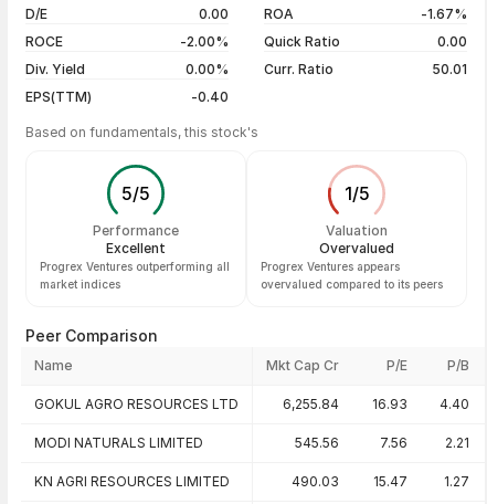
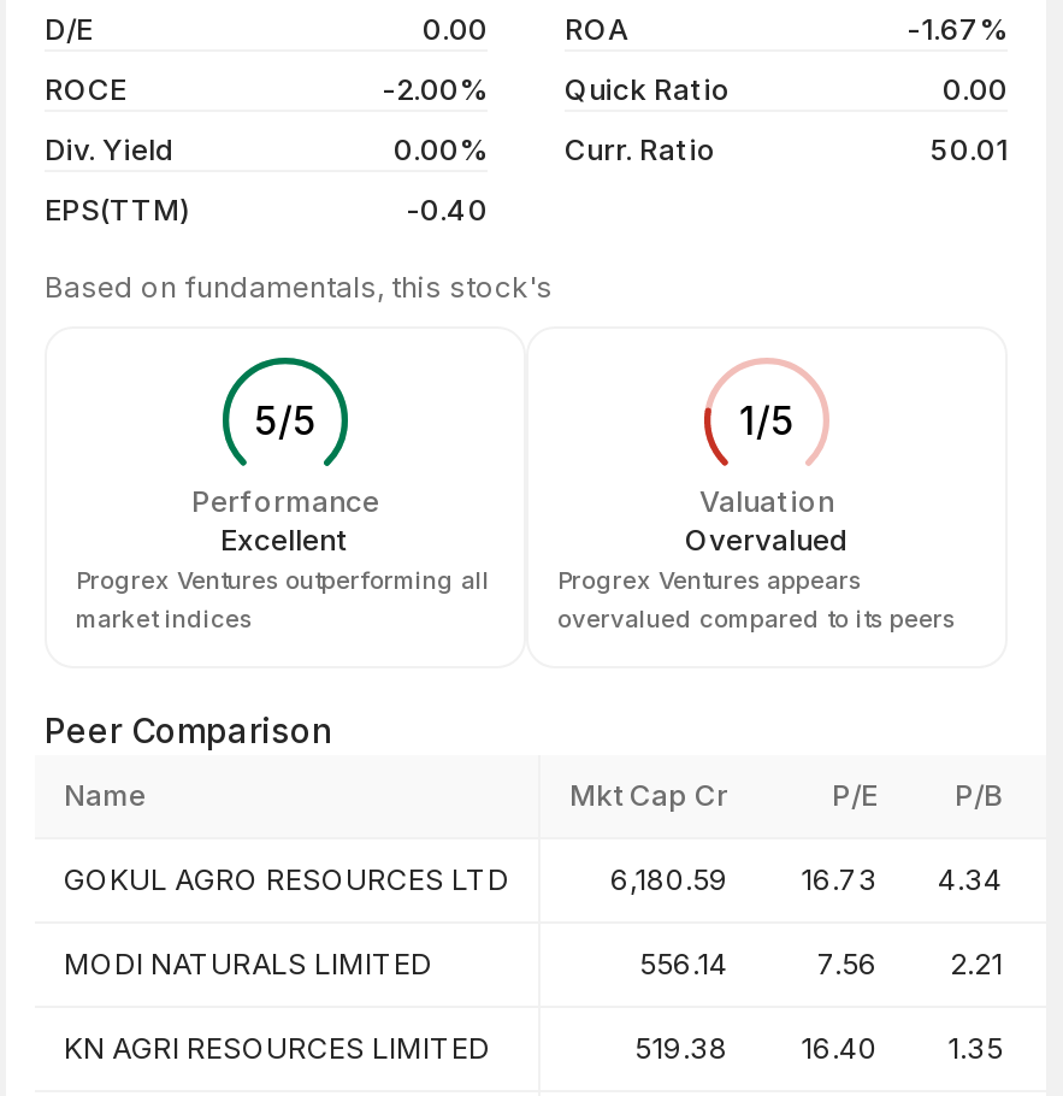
[283,396,339,412] 6,255.84 -> [610,861,728,897] 6,180.59
[372,396,407,412] 16.93 -> [801,861,878,897] 16.73
[440,396,469,412] 4.40 -> [938,861,1003,897] 4.34
[295,434,339,451] 545.56 -> [639,945,728,982] 556.14
[292,473,339,490] 490.03 -> [634,1030,728,1066] 519.38
[373,473,407,490] 15.47 -> [801,1030,878,1066] 16.40
[444,473,469,490] 1.27 -> [947,1030,1003,1066] 1.35

